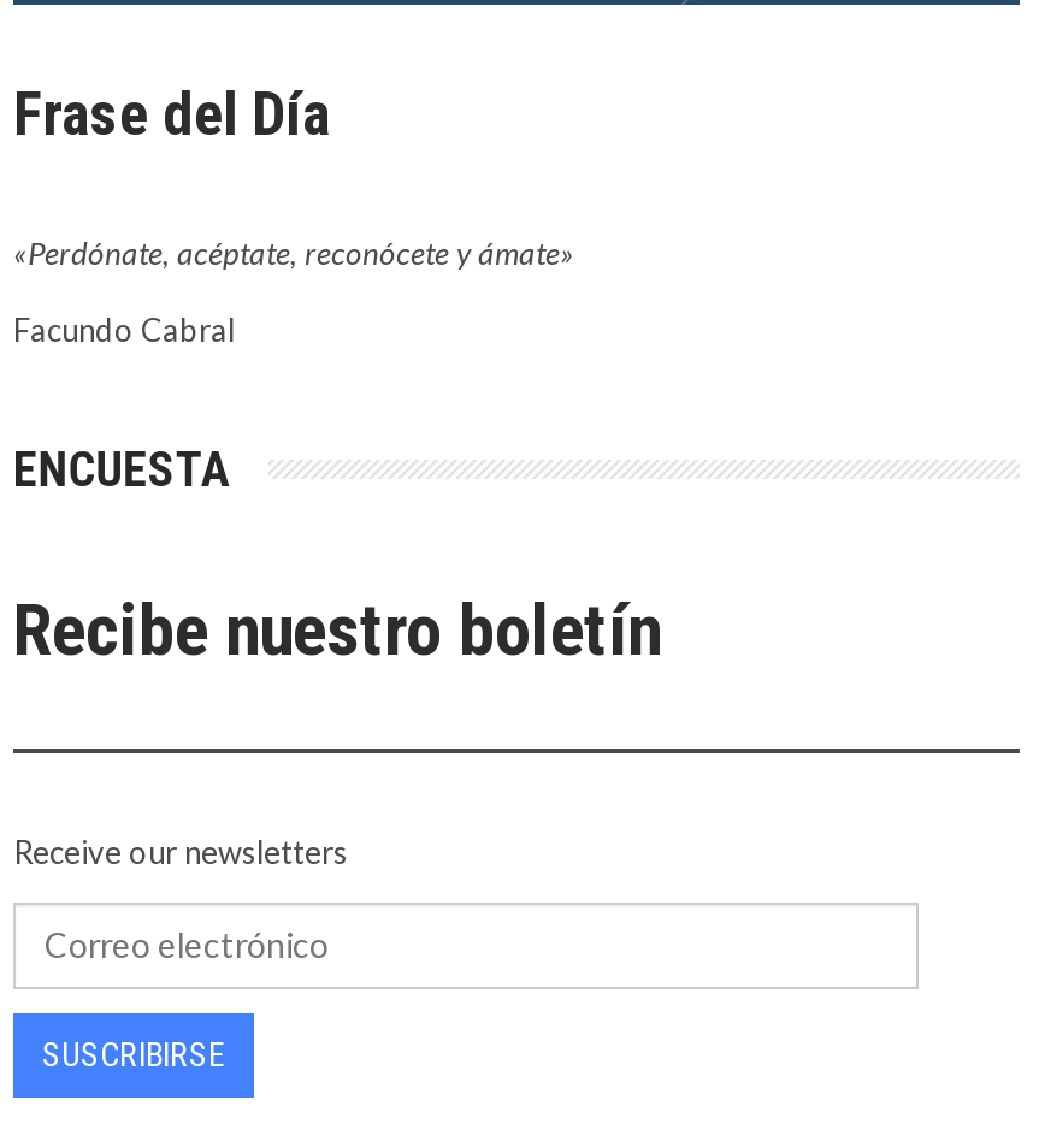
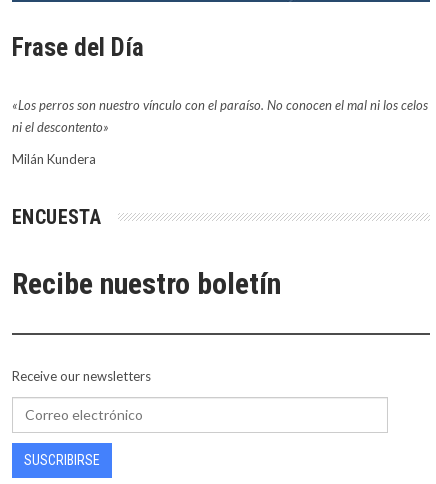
[13,233,574,272] «Perdónate, acéptate, reconócete y ámate» -> [12,97,428,135] «Los perros son nuestro vínculo con el paraíso. No conocen el mal ni los celos | ni el descontento»
[13,310,235,349] Facundo Cabral -> [12,151,96,167] Milán Kundera

